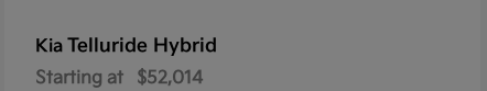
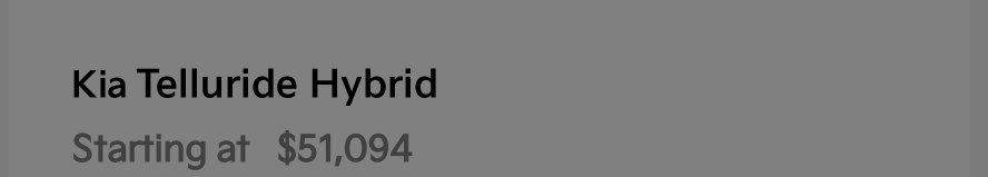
[35,68,203,89] Starting at $52,014 -> [71,130,412,172] Starting at $51,094

